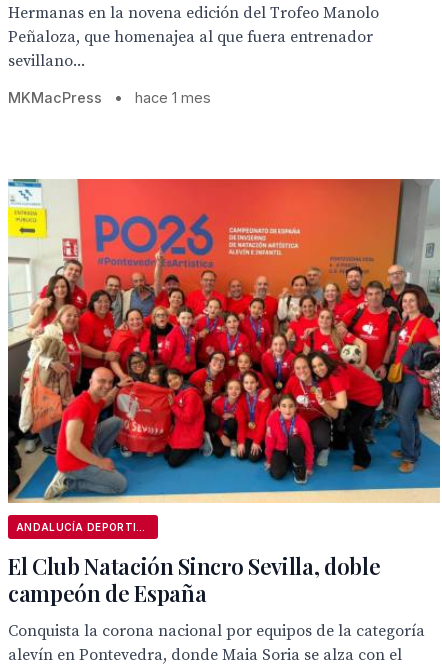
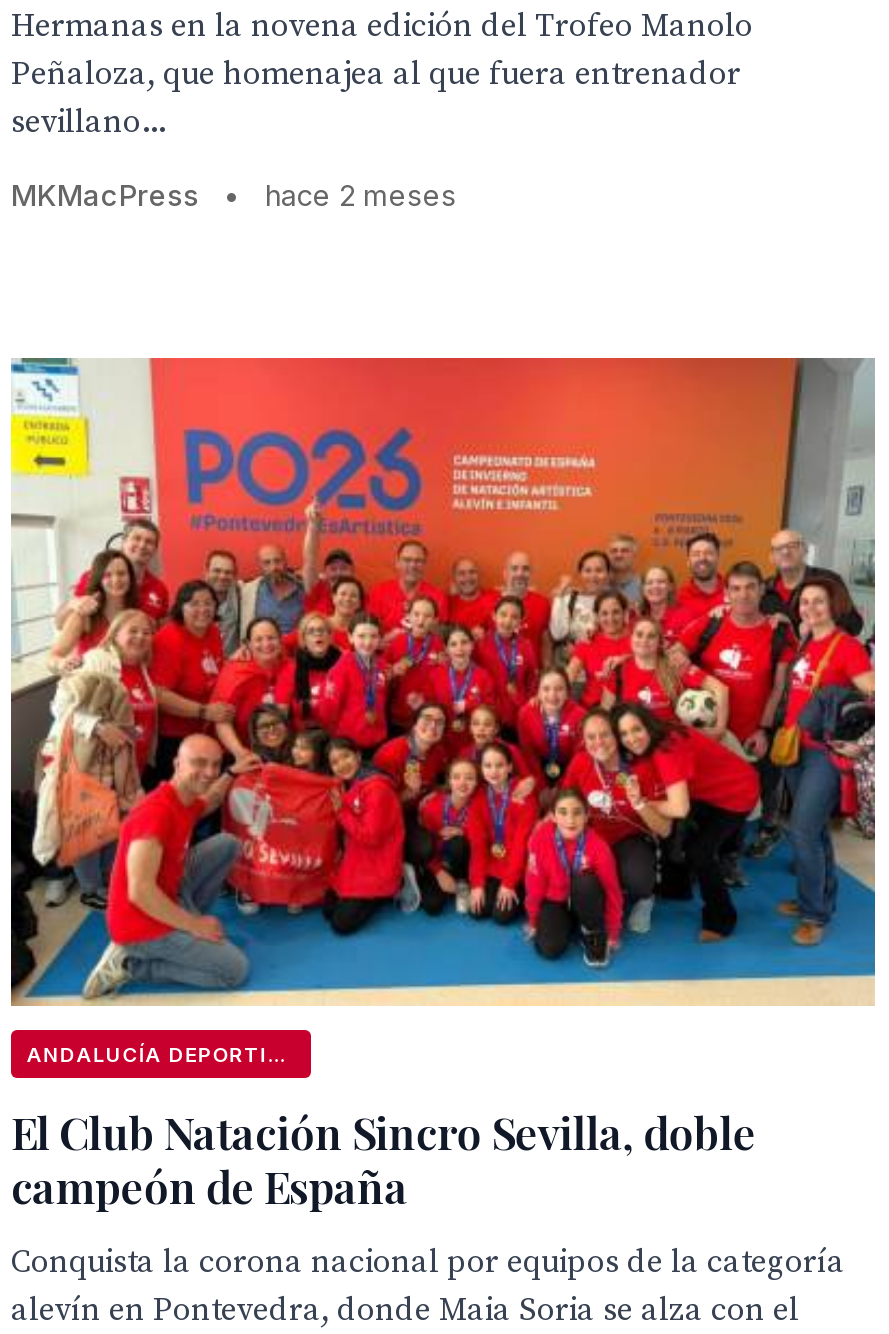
[135,89,211,106] hace 1 mes -> [265,178,457,212] hace 2 meses

